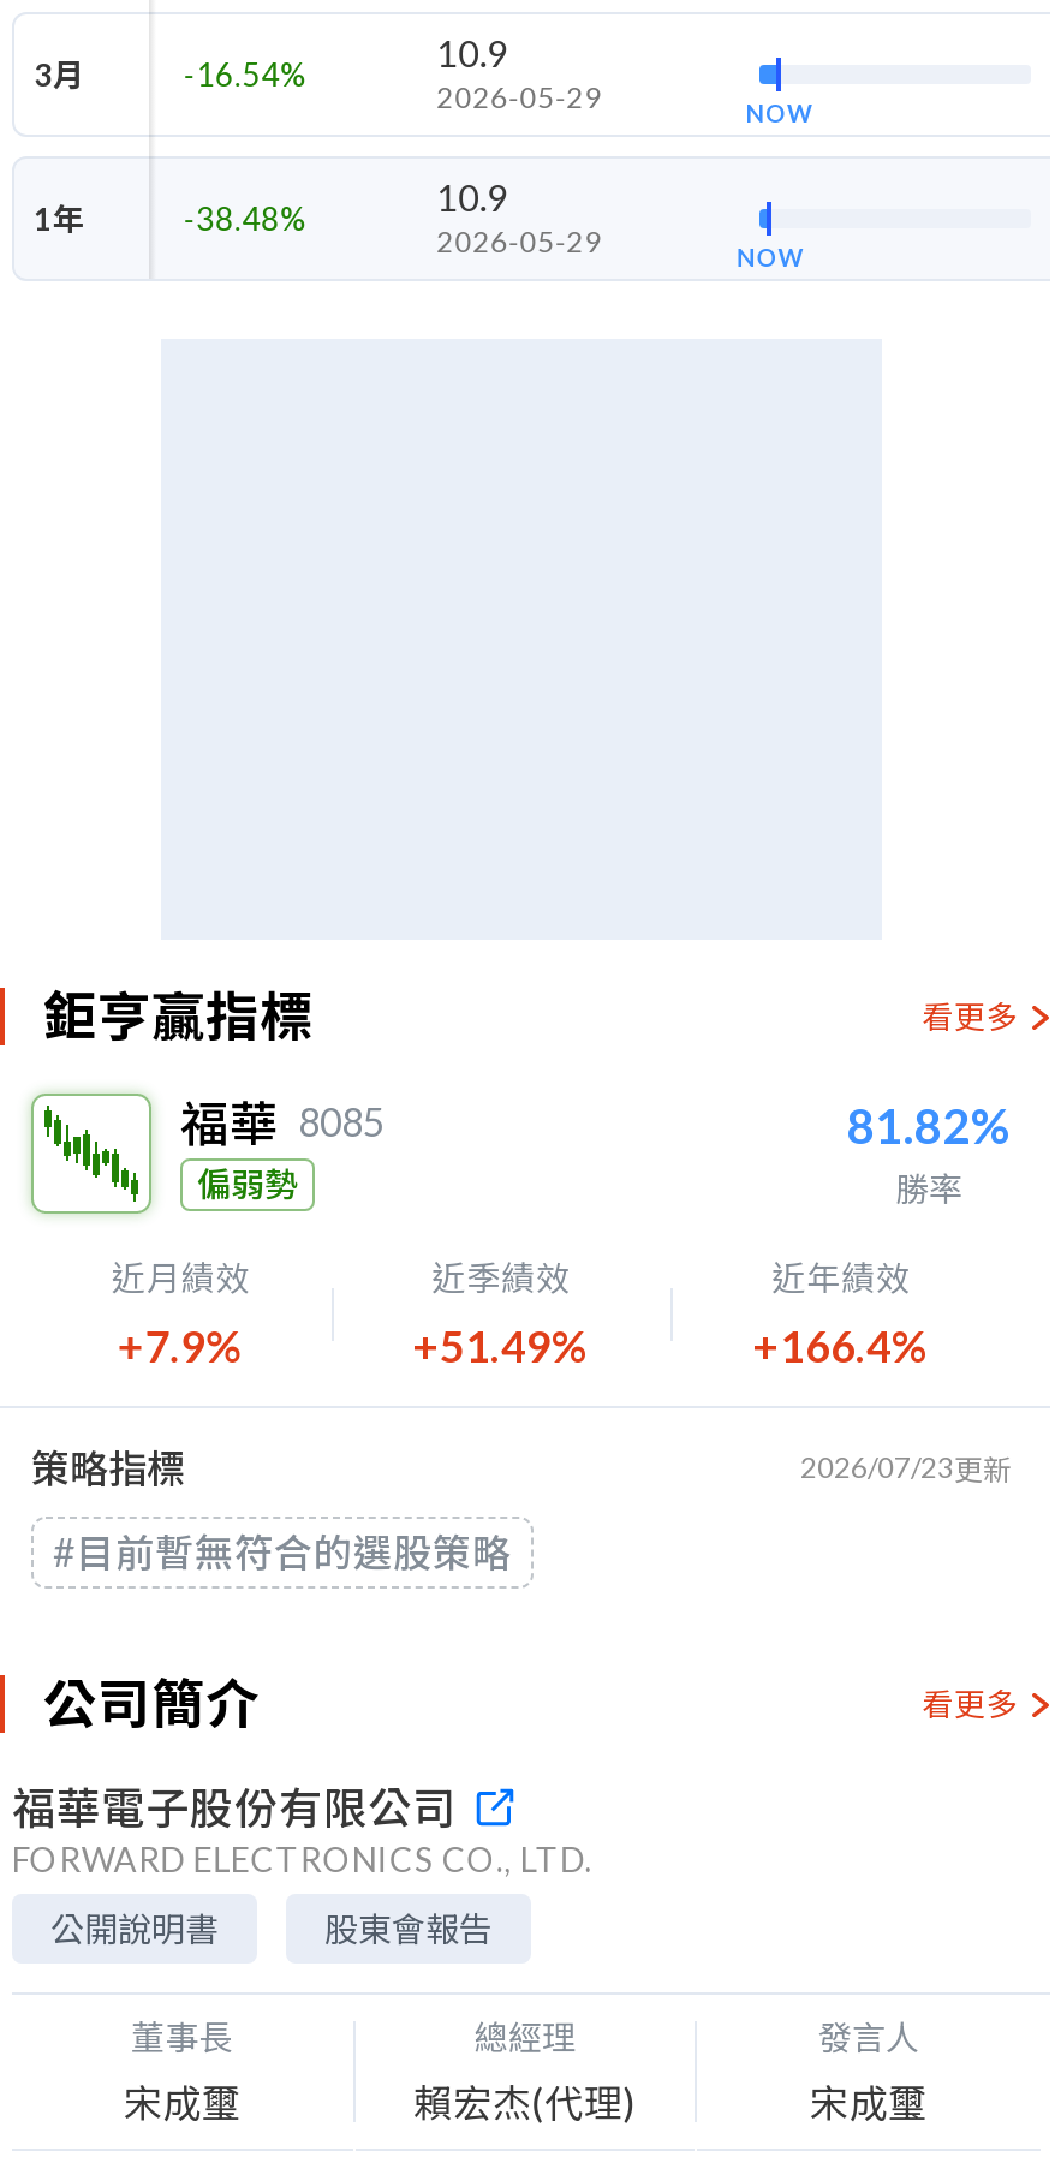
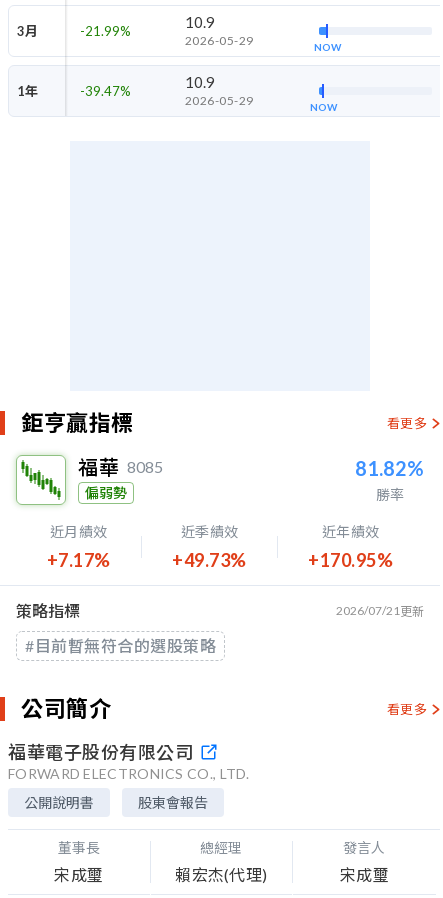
[184,54,307,93] -16.54% -> [80,22,131,38] -21.99%
[184,198,307,237] -38.48% -> [80,82,131,98] -39.47%
[117,1319,246,1372] +7.9% -> [47,549,111,571] +7.17%
[412,1319,591,1372] +51.49% -> [172,549,247,571] +49.73%
[752,1319,931,1372] +166.4% -> [308,549,393,571] +170.95%
[800,1449,1012,1488] 2026/07/23更新 -> [336,603,424,619] 2026/07/21更新

